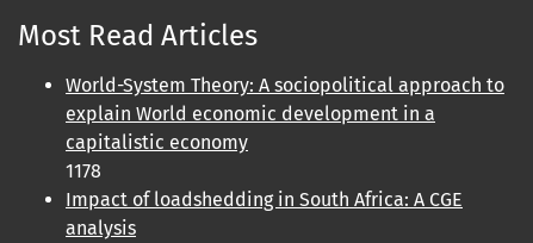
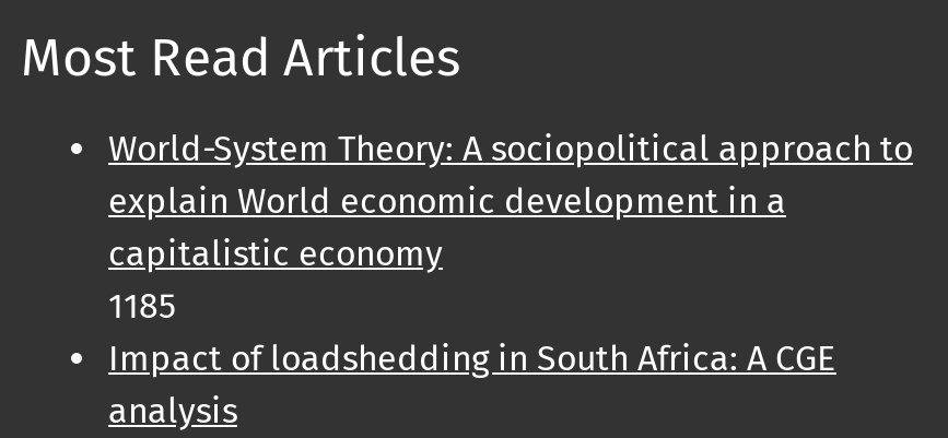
[66,160,101,182] 1178 -> [108,285,176,327] 1185

